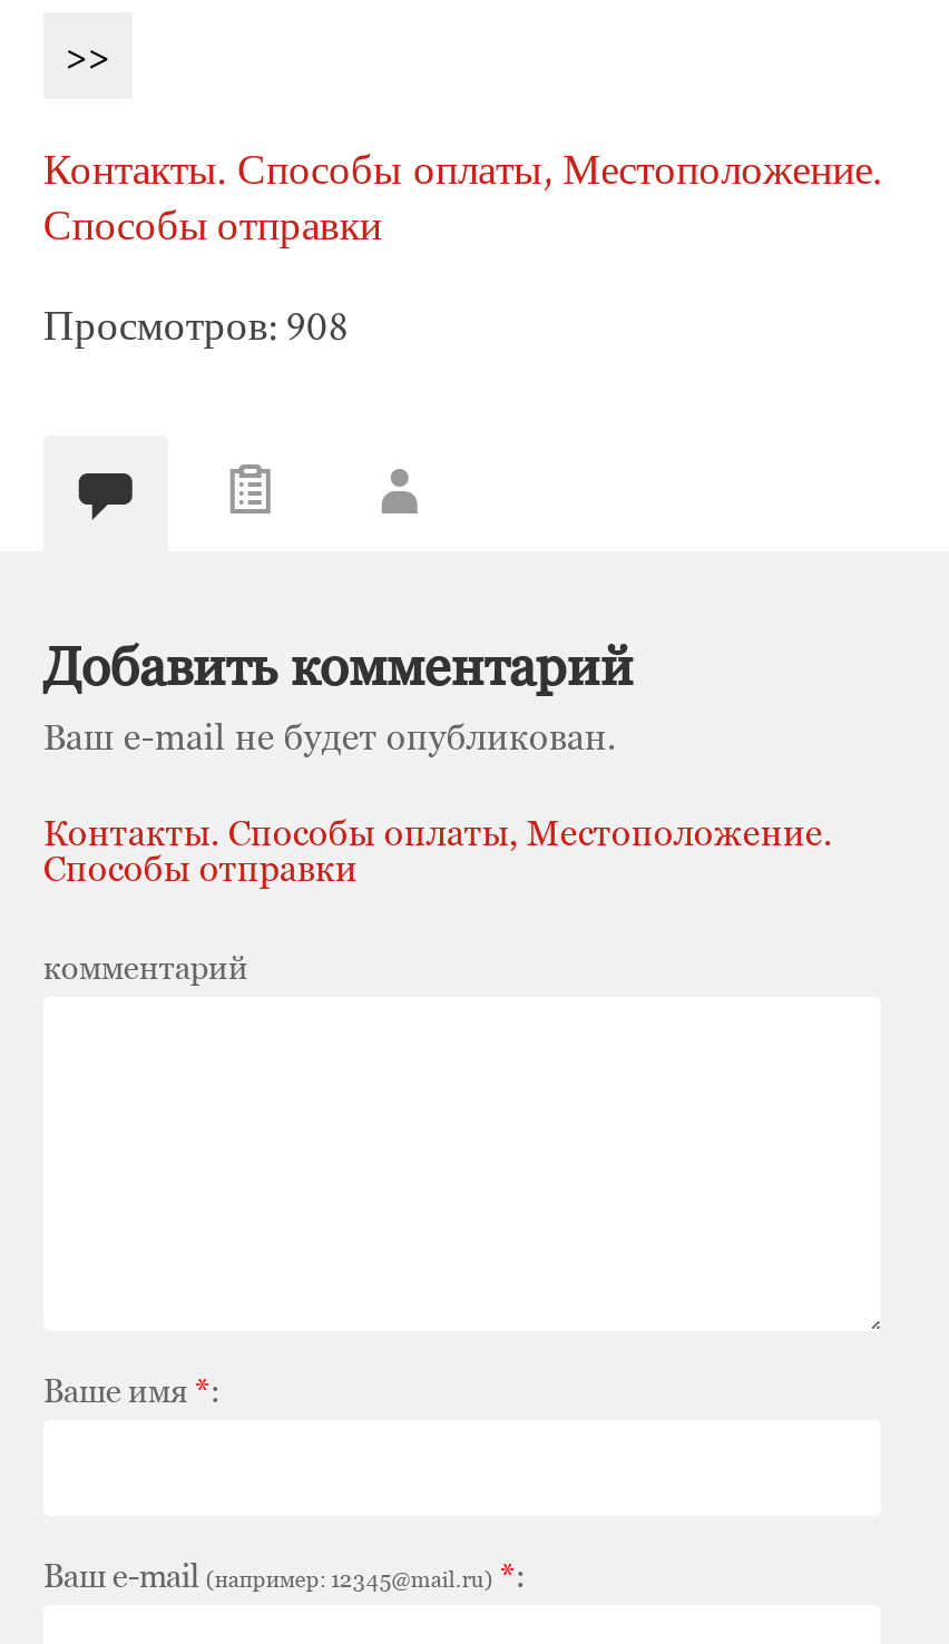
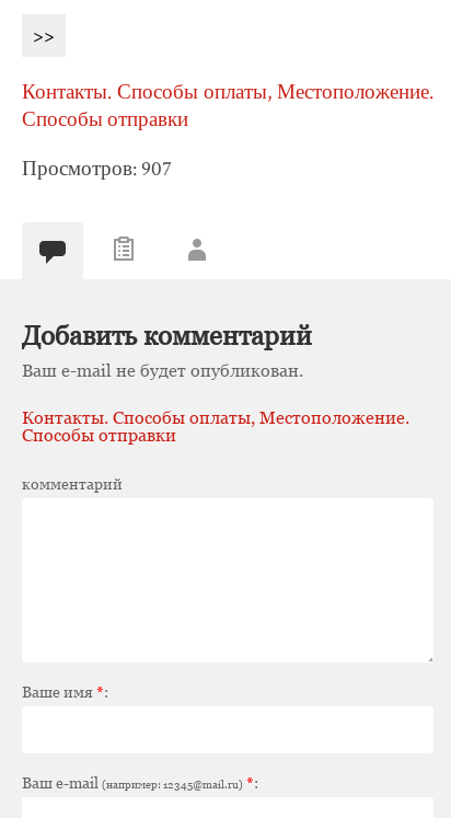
[43,300,348,356] Просмотров: 908 -> [22,156,172,183] Просмотров: 907

